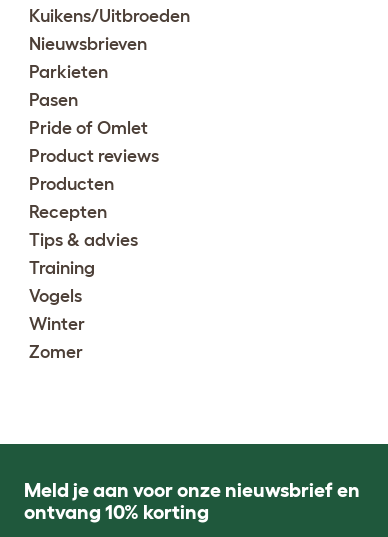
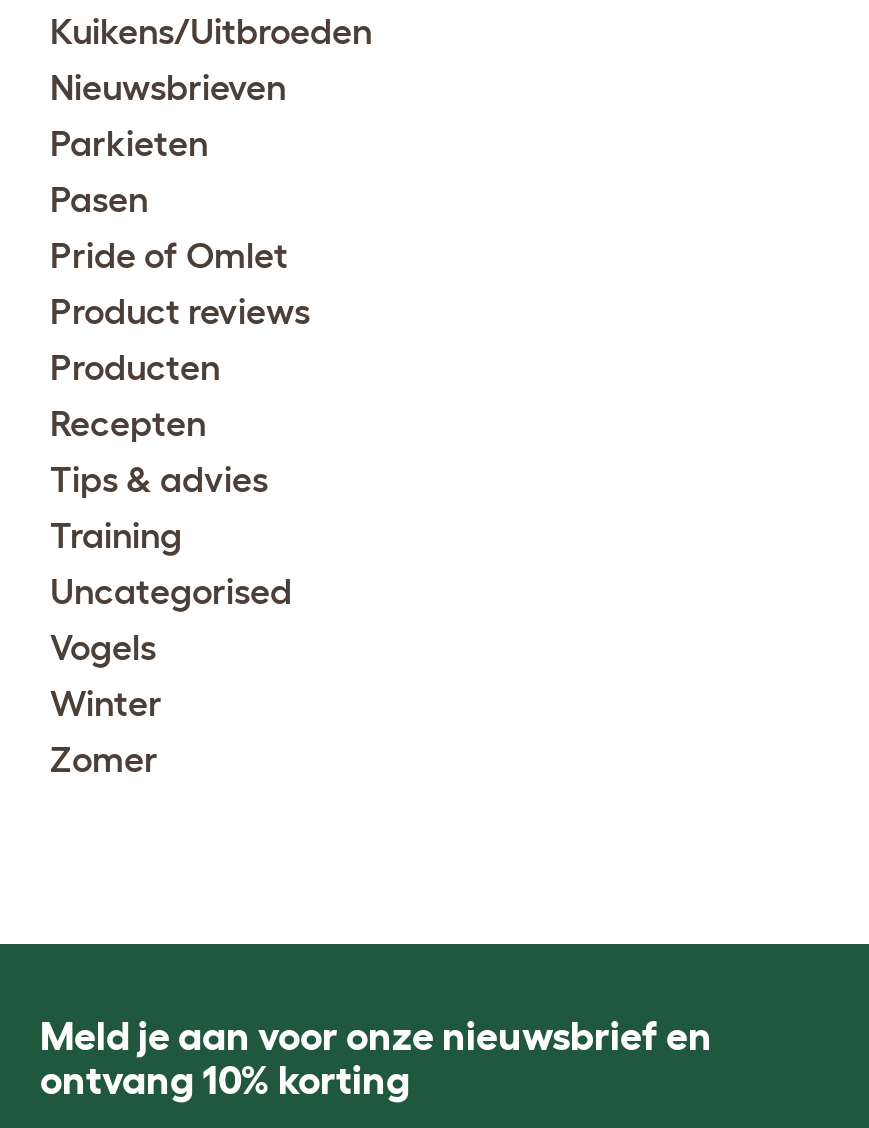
none -> [50,572,292,612] Uncategorised

